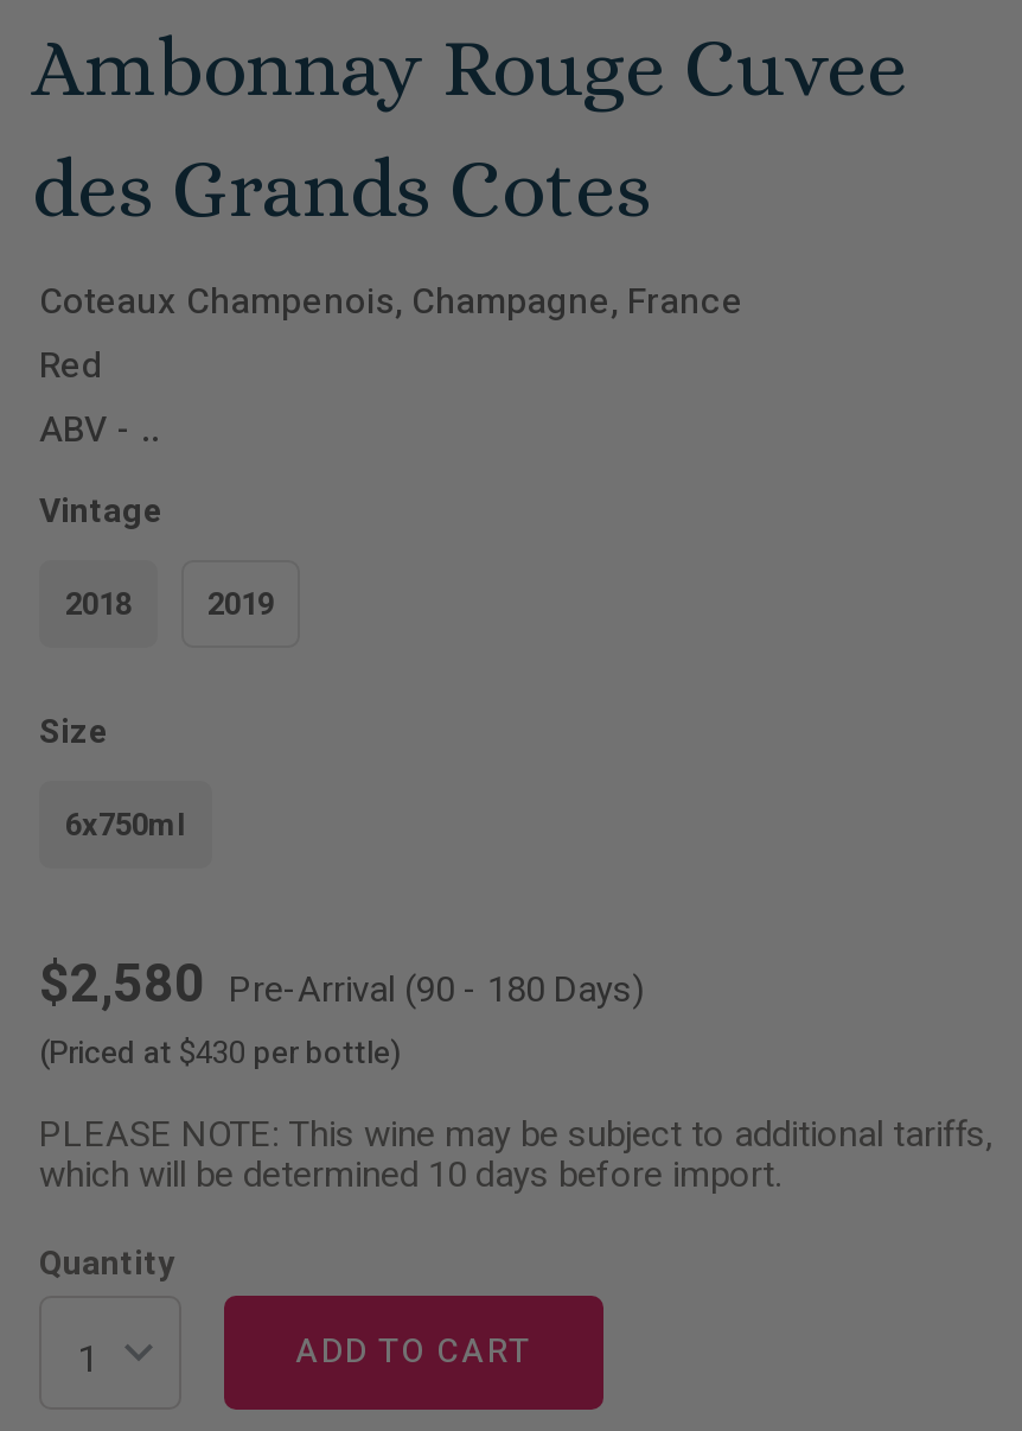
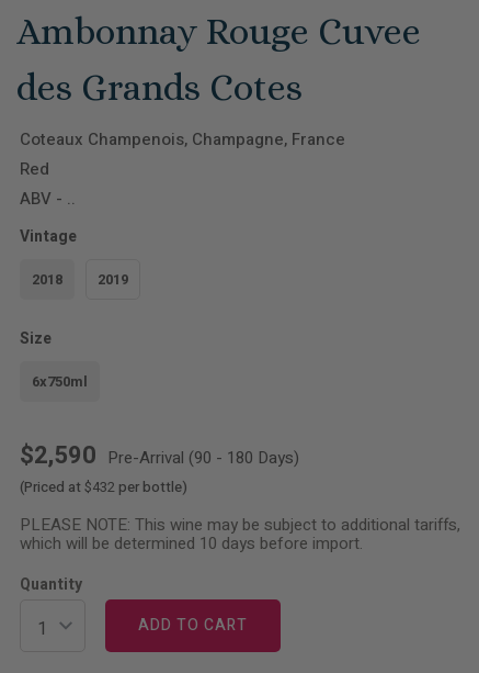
[39,947,644,1023] $2,580 Pre-Arrival (90 - 180 Days) -> [20,438,299,473] $2,590 Pre-Arrival (90 - 180 Days)
[39,1030,402,1075] (Priced at $430 per bottle) -> [20,476,187,497] (Priced at $432 per bottle)

